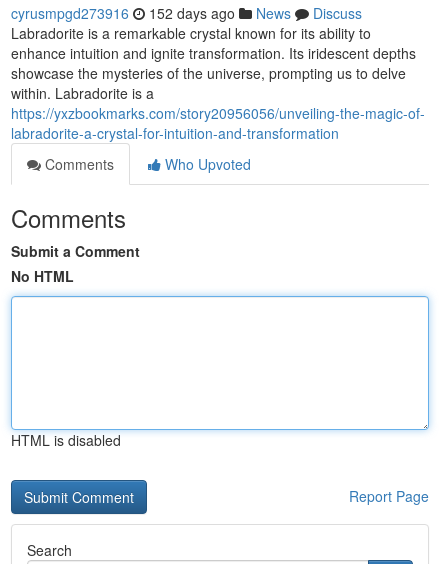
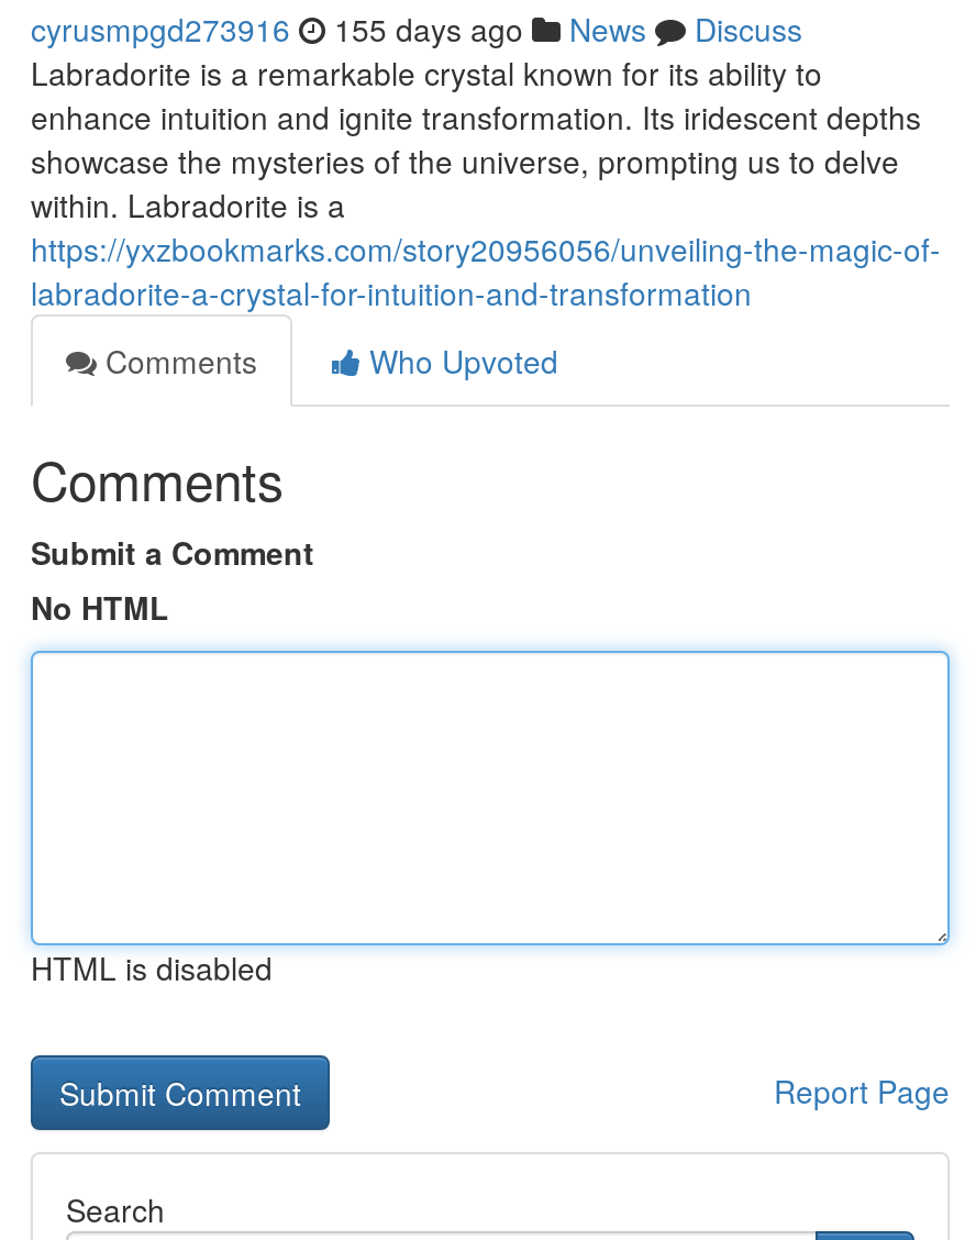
[11,3,362,23] cyrusmpgd273916 152 days ago News Discuss -> [31,7,802,51] cyrusmpgd273916 155 days ago News Discuss

